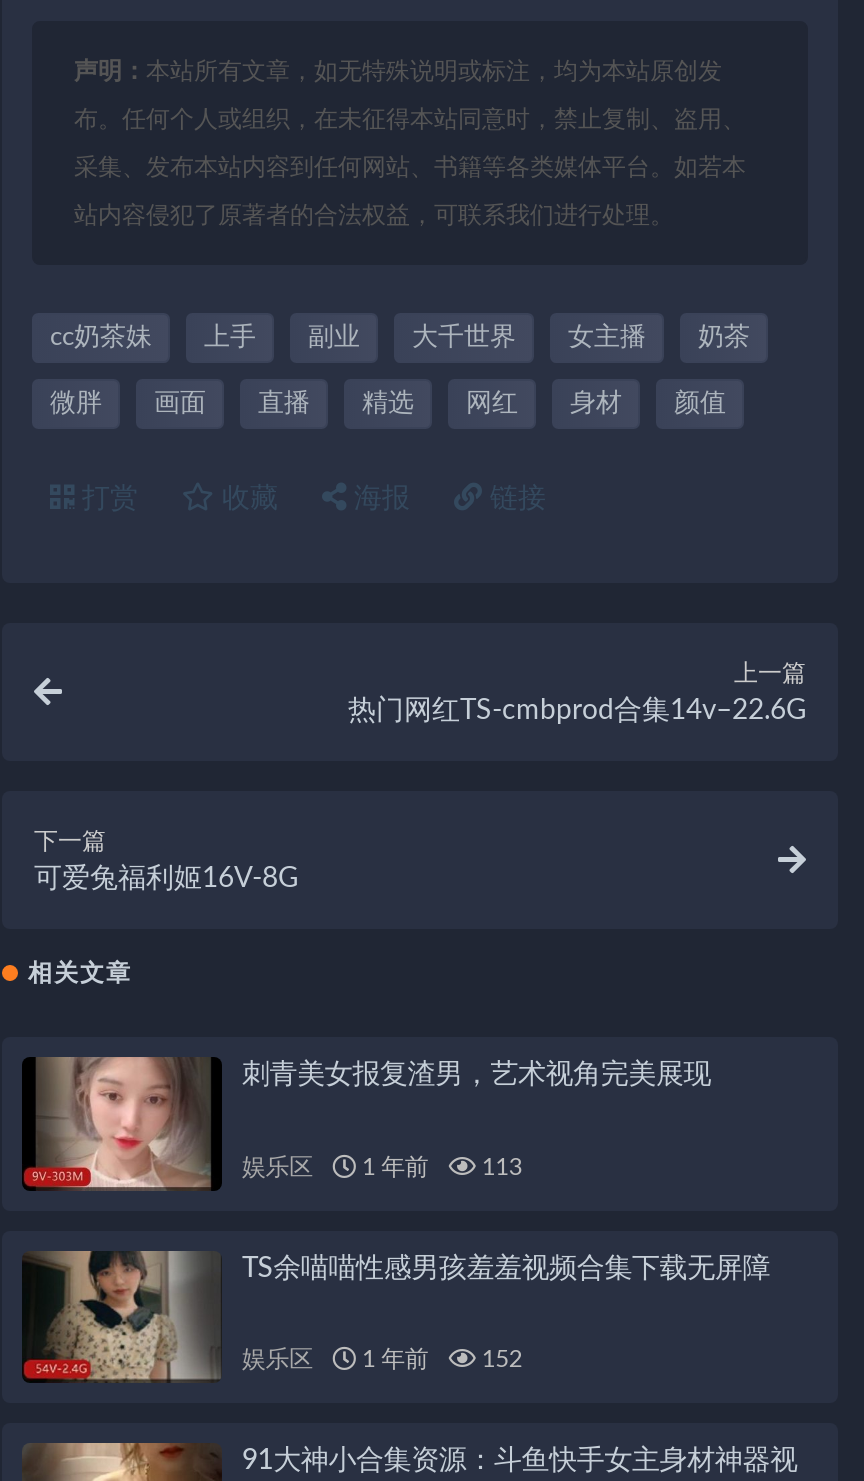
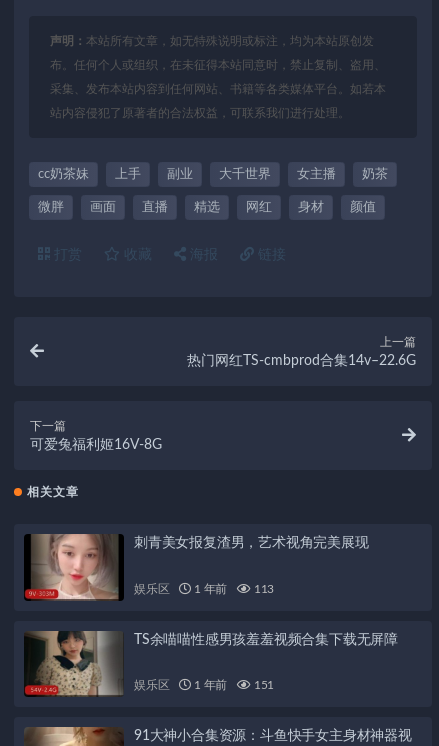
[242,1348,522,1372] 娱乐区 1 年前 152 -> [134,679,274,691] 娱乐区 1 年前 151

